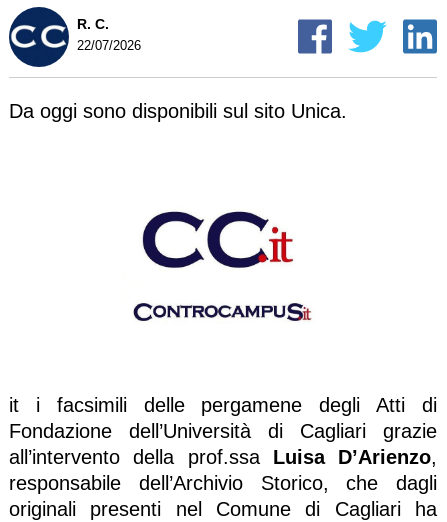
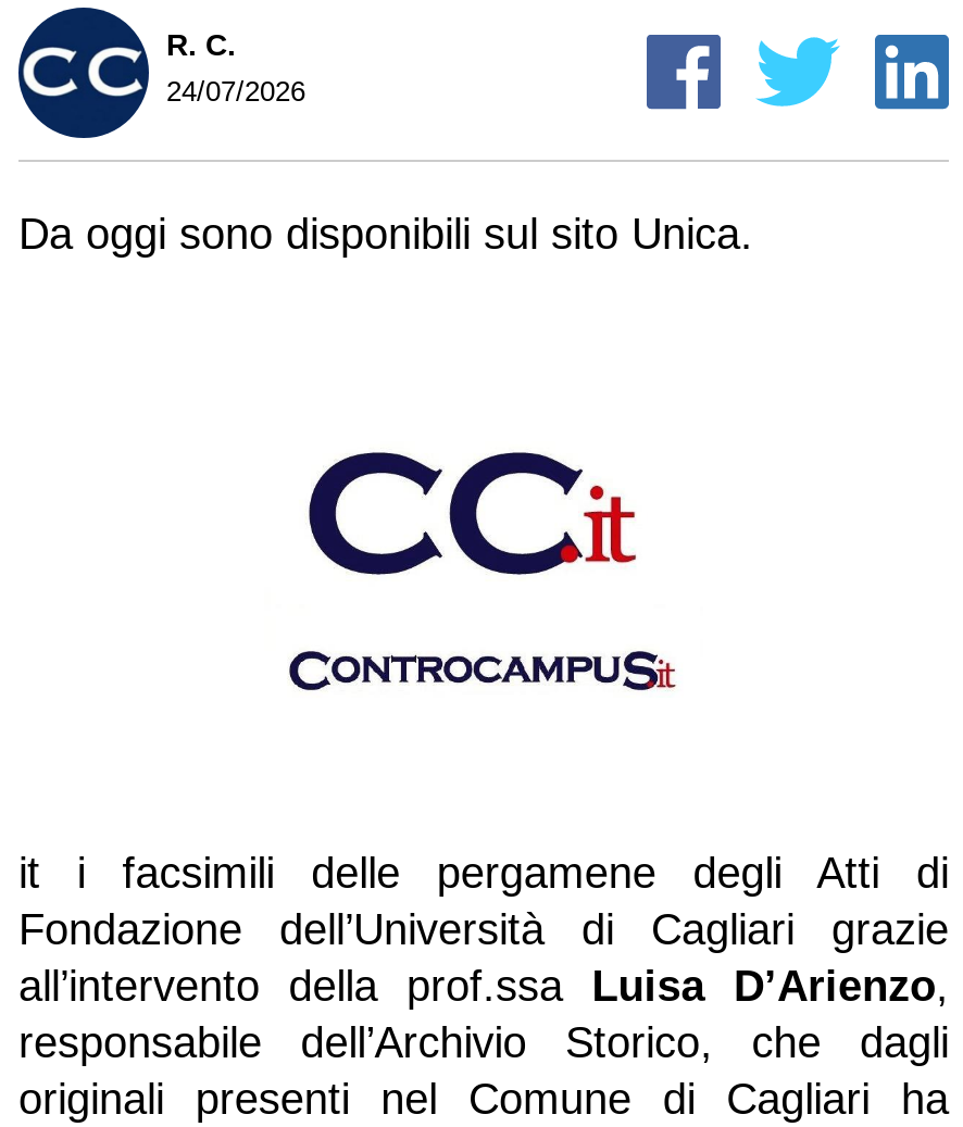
[77,38,141,53] 22/07/2026 -> [166,75,305,108] 24/07/2026

